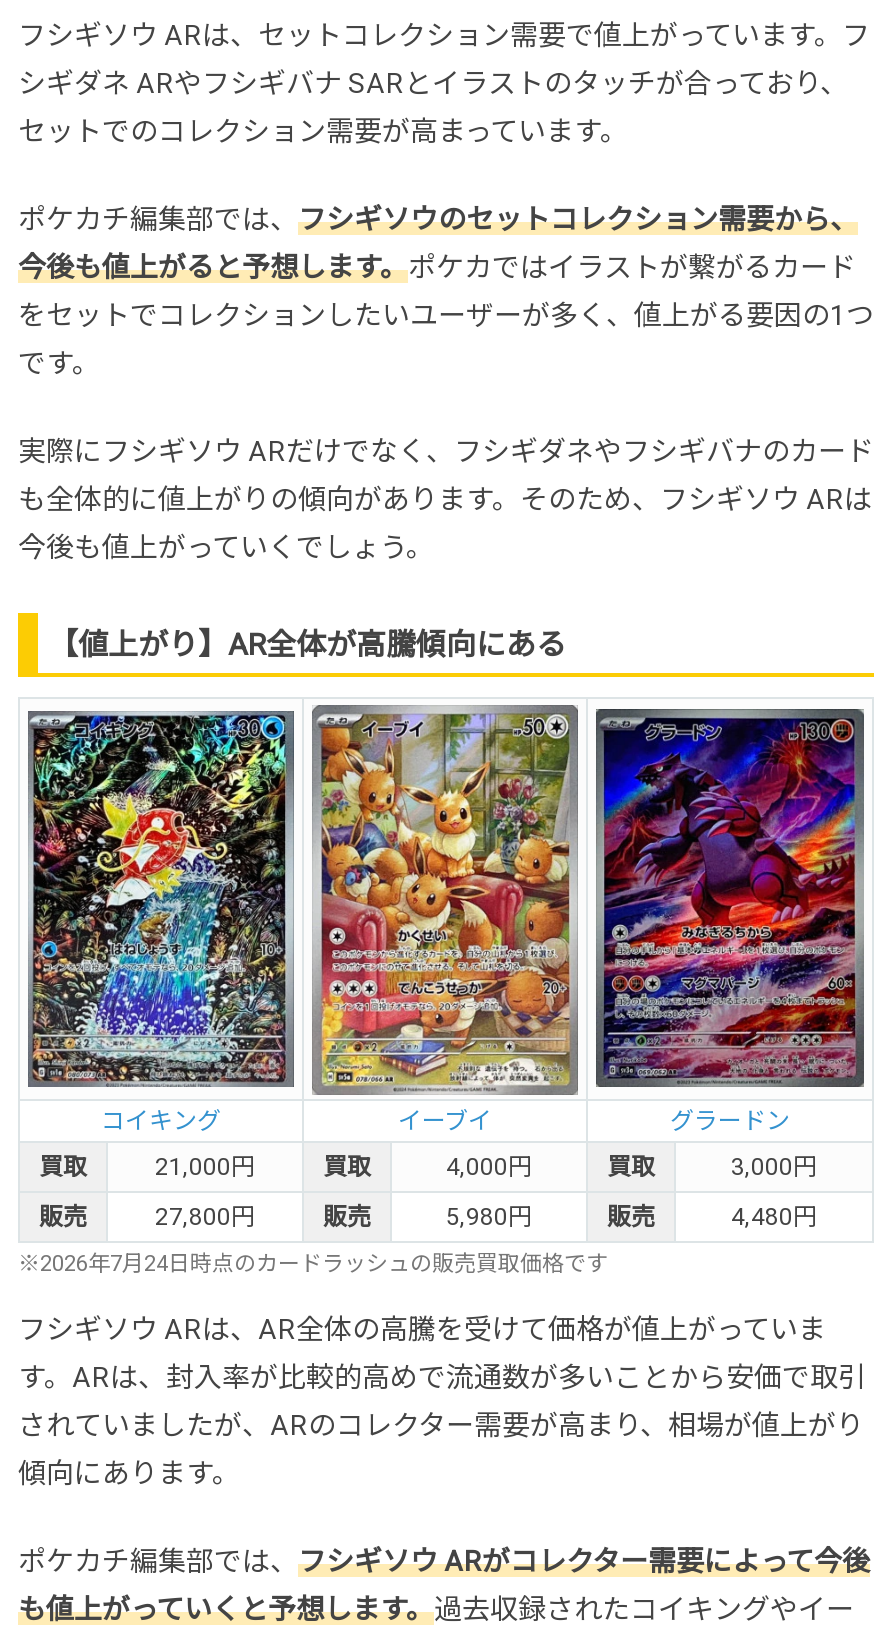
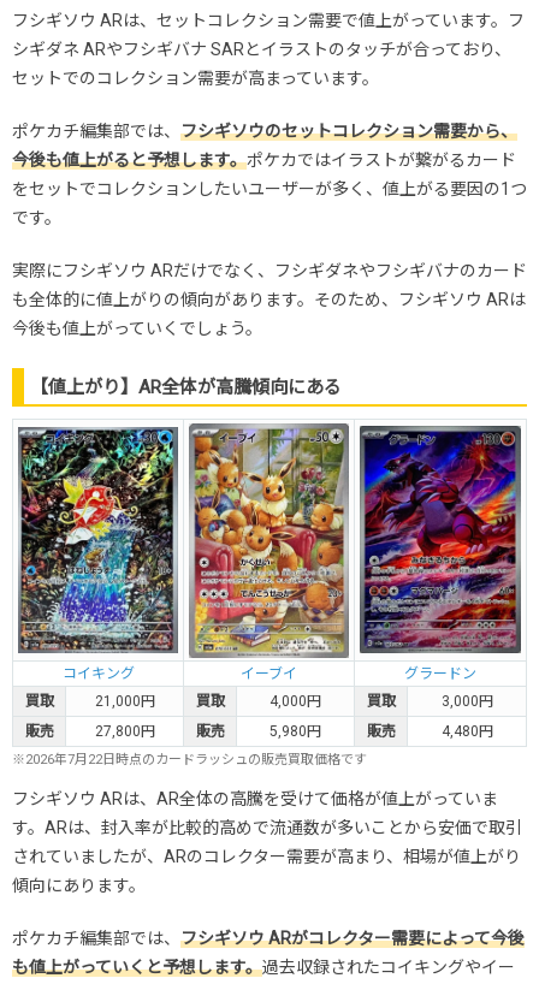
[18,1251,608,1277] ※2026年7月24日時点のカードラッシュの販売買取価格です -> [12,752,367,767] ※2026年7月22日時点のカードラッシュの販売買取価格です

